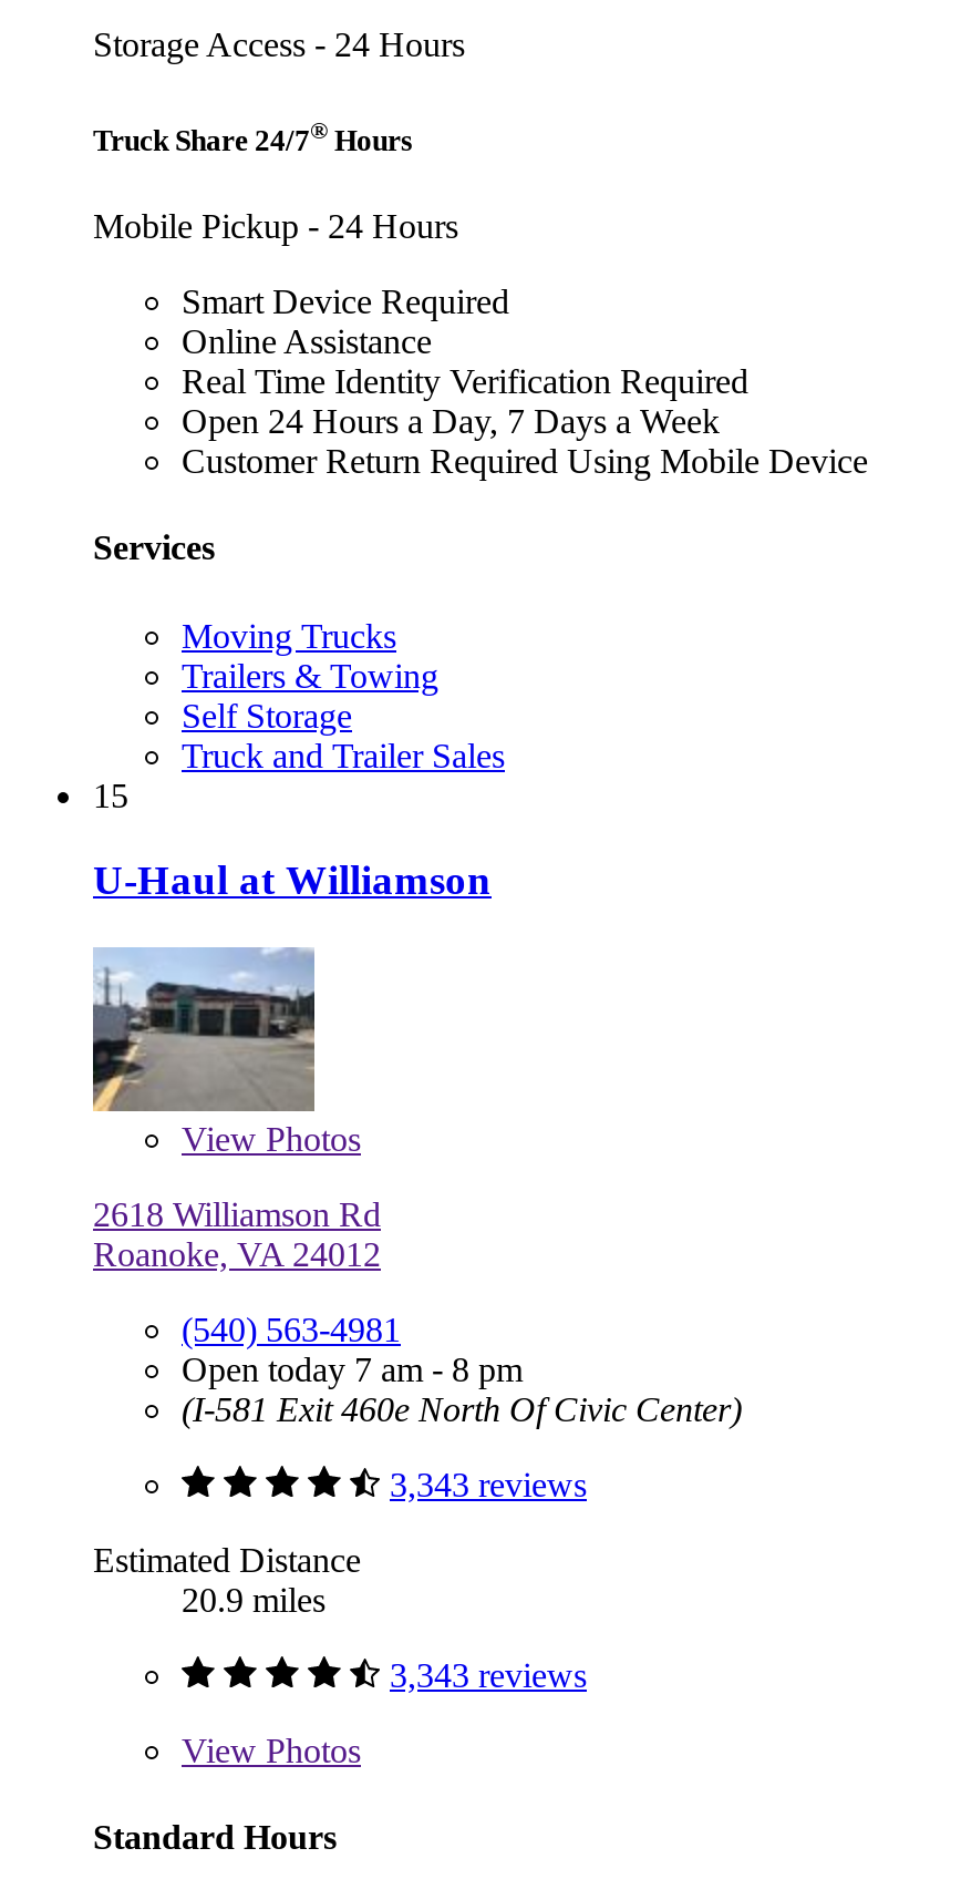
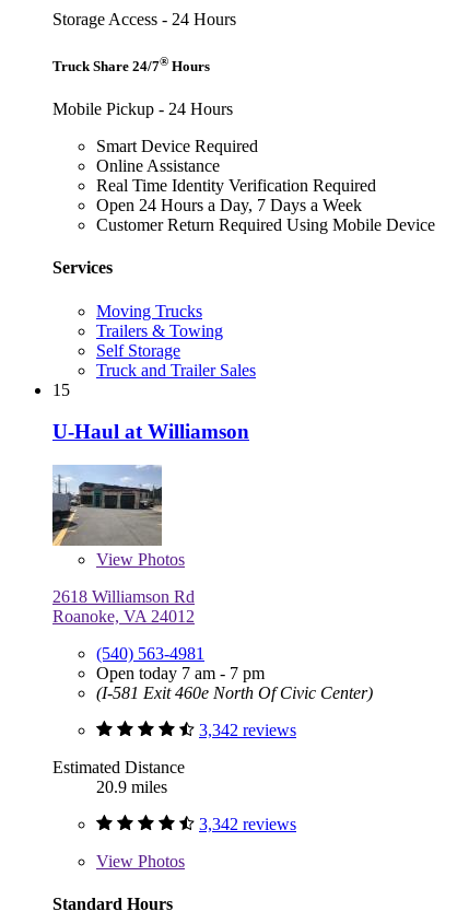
[182,1351,523,1388] Open today 7 am - 8 pm -> [96,664,265,683] Open today 7 am - 7 pm
[390,1466,587,1504] 3,343 reviews -> [199,721,296,739] 3,342 reviews
[390,1657,587,1694] 3,343 reviews -> [199,815,296,833] 3,342 reviews

